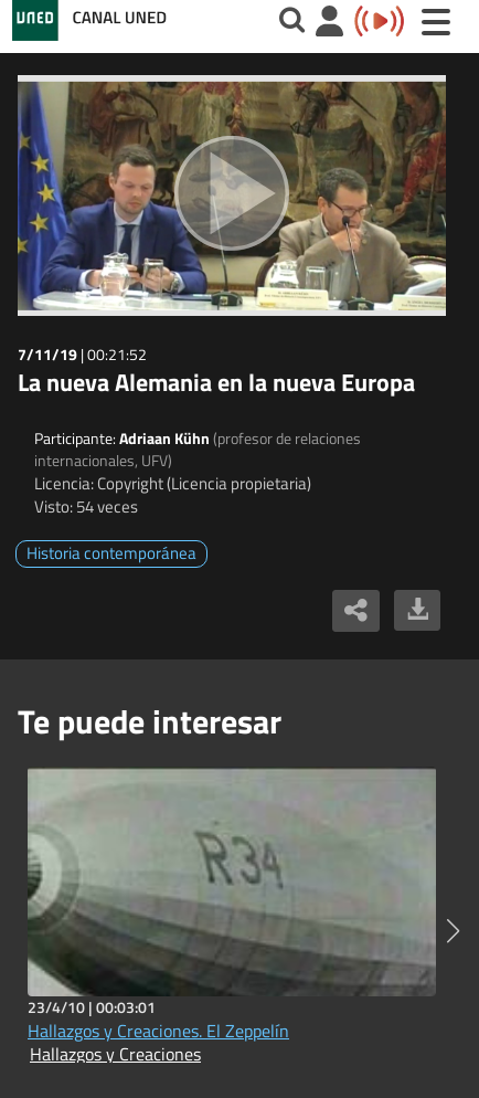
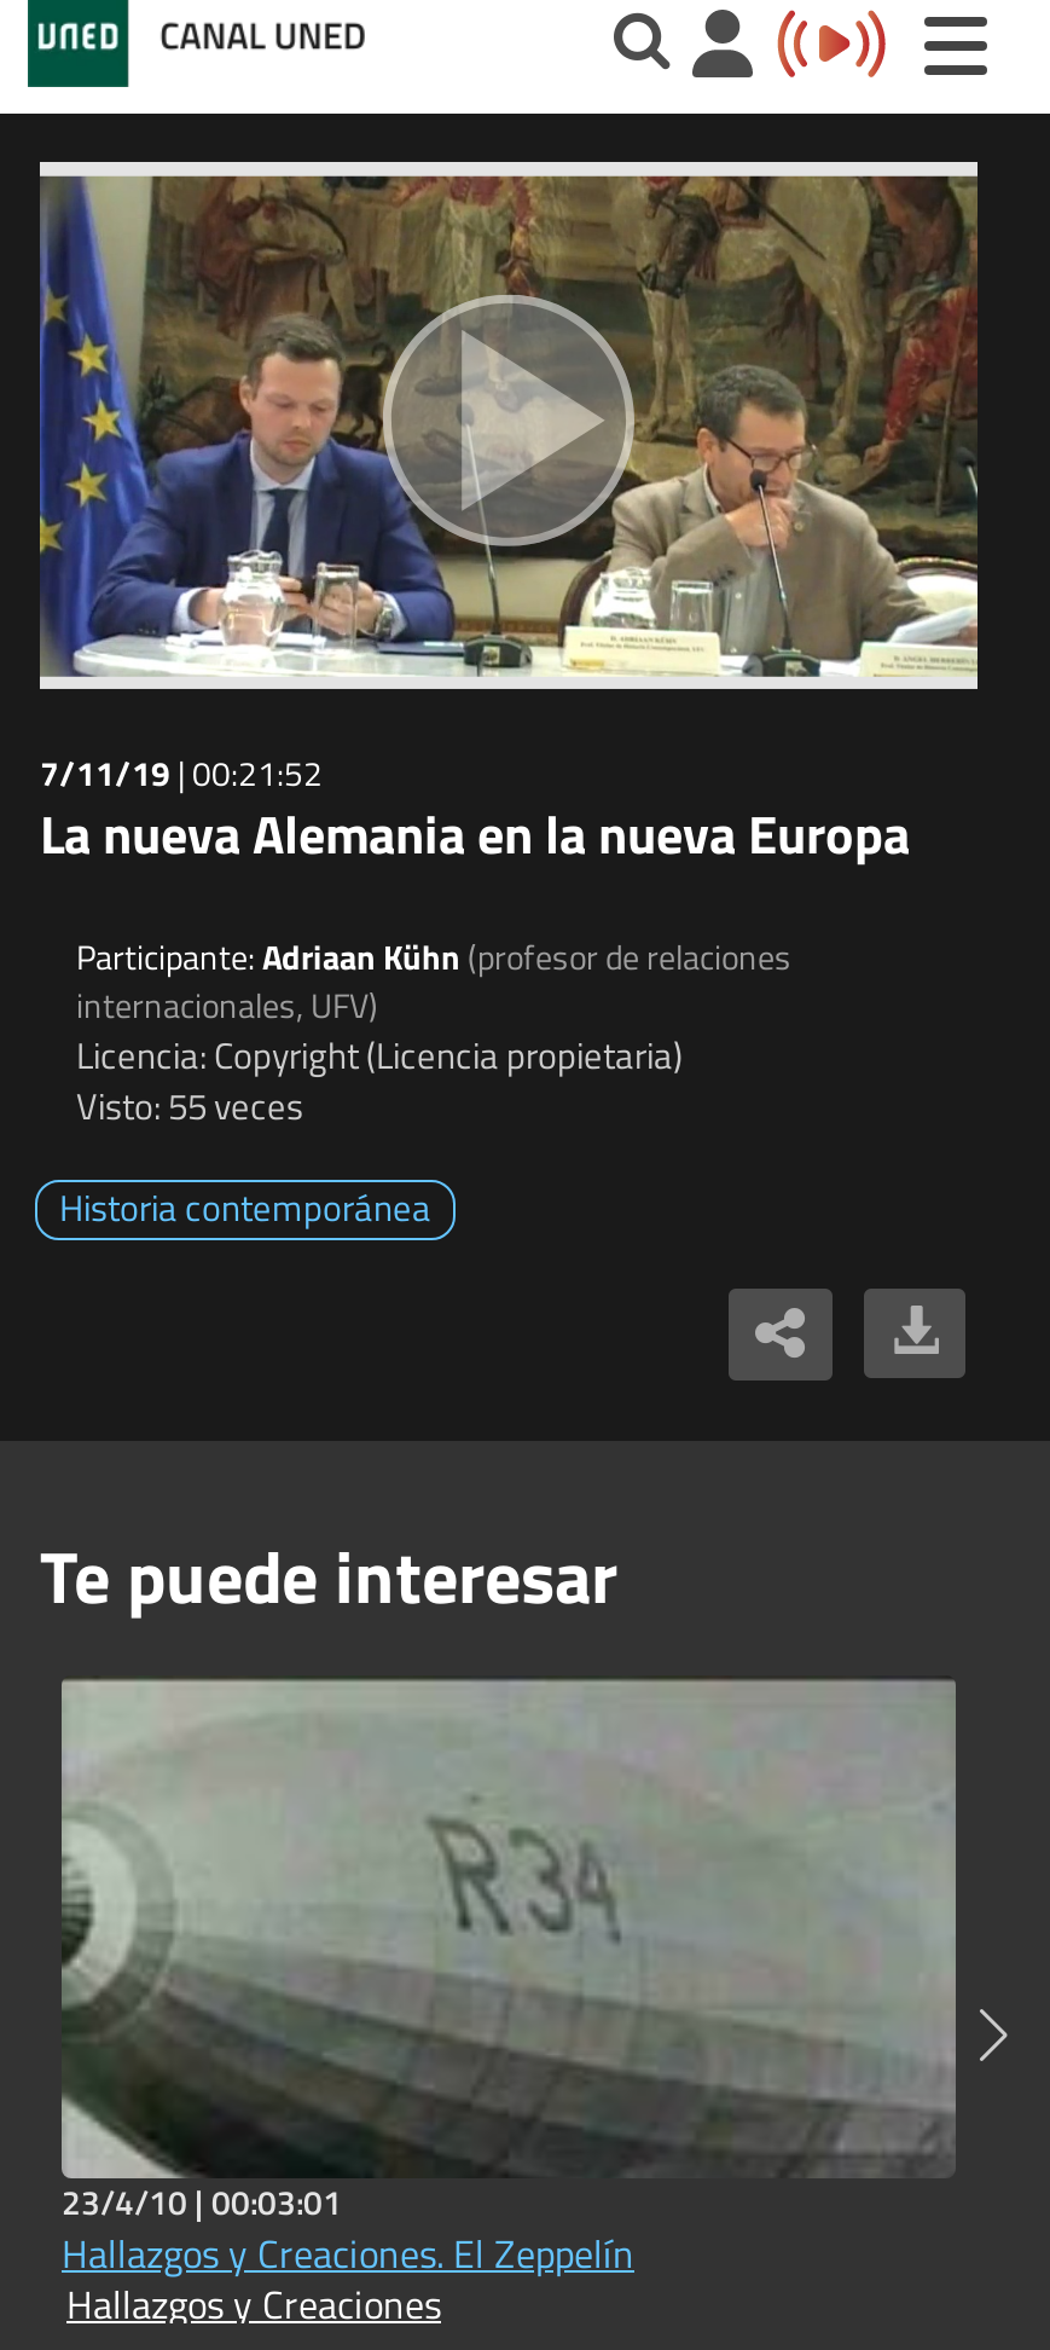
[34,494,138,519] Visto: 54 veces -> [76,1079,303,1134] Visto: 55 veces

